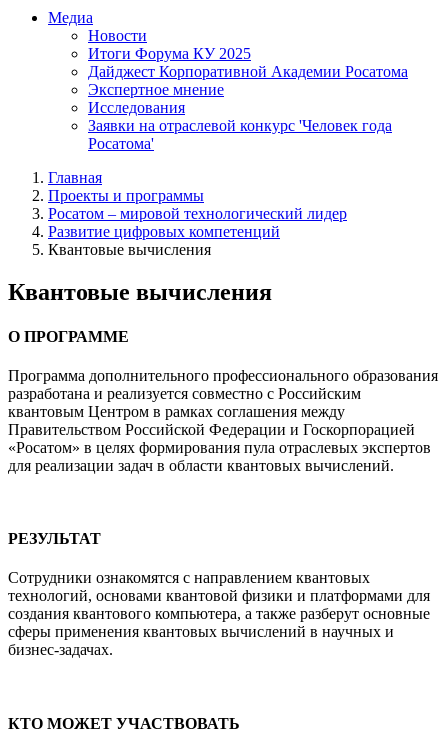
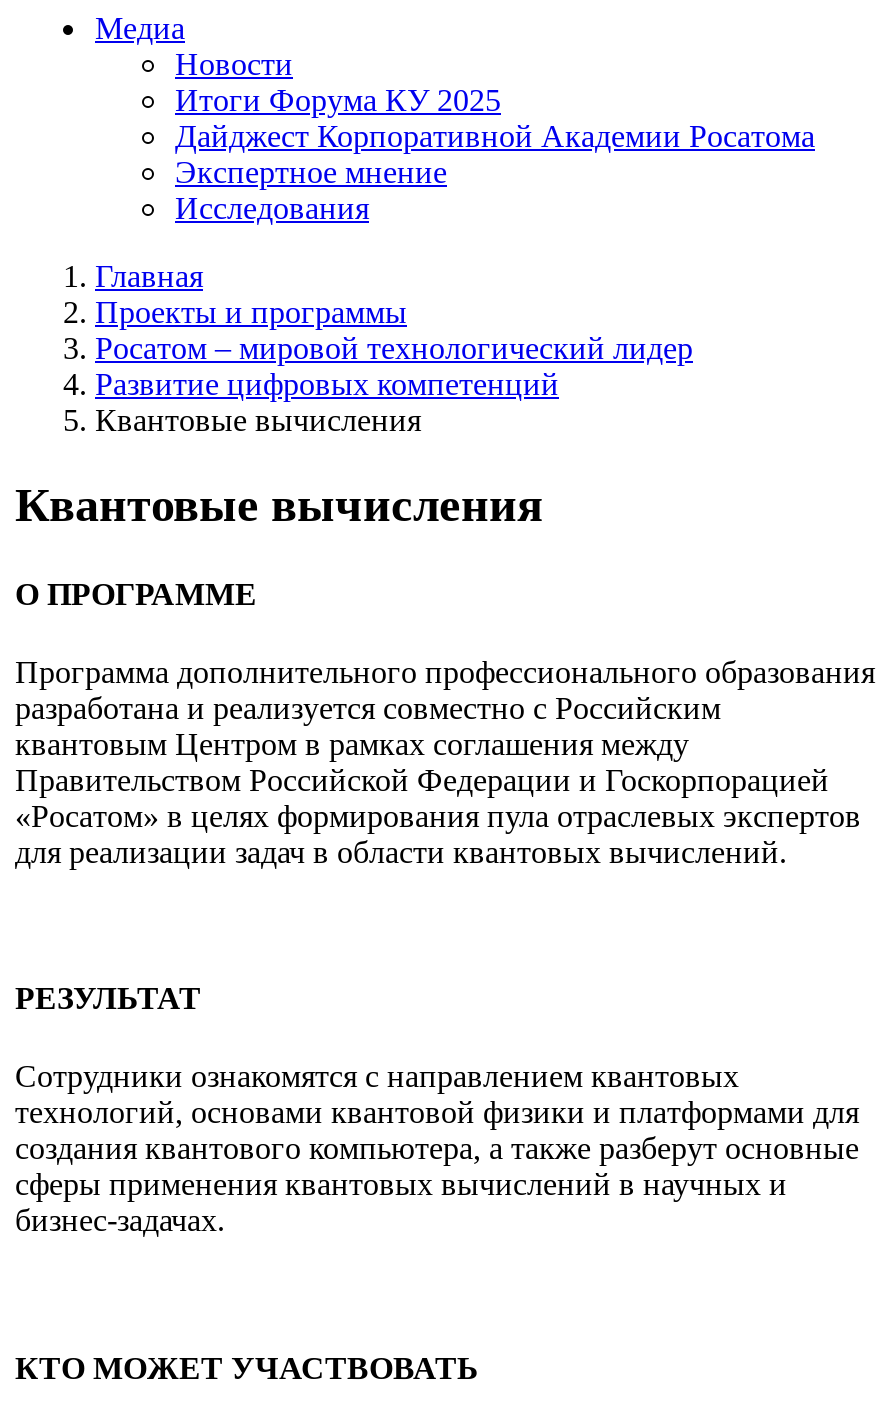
[88,117,392,152] Заявки на отраслевой конкурс 'Человек года | Росатома' -> none

